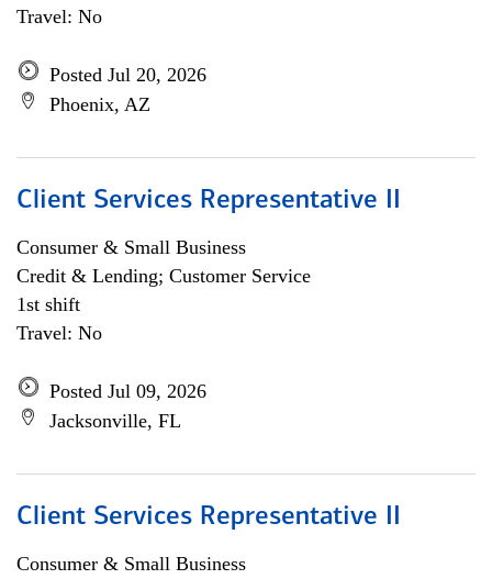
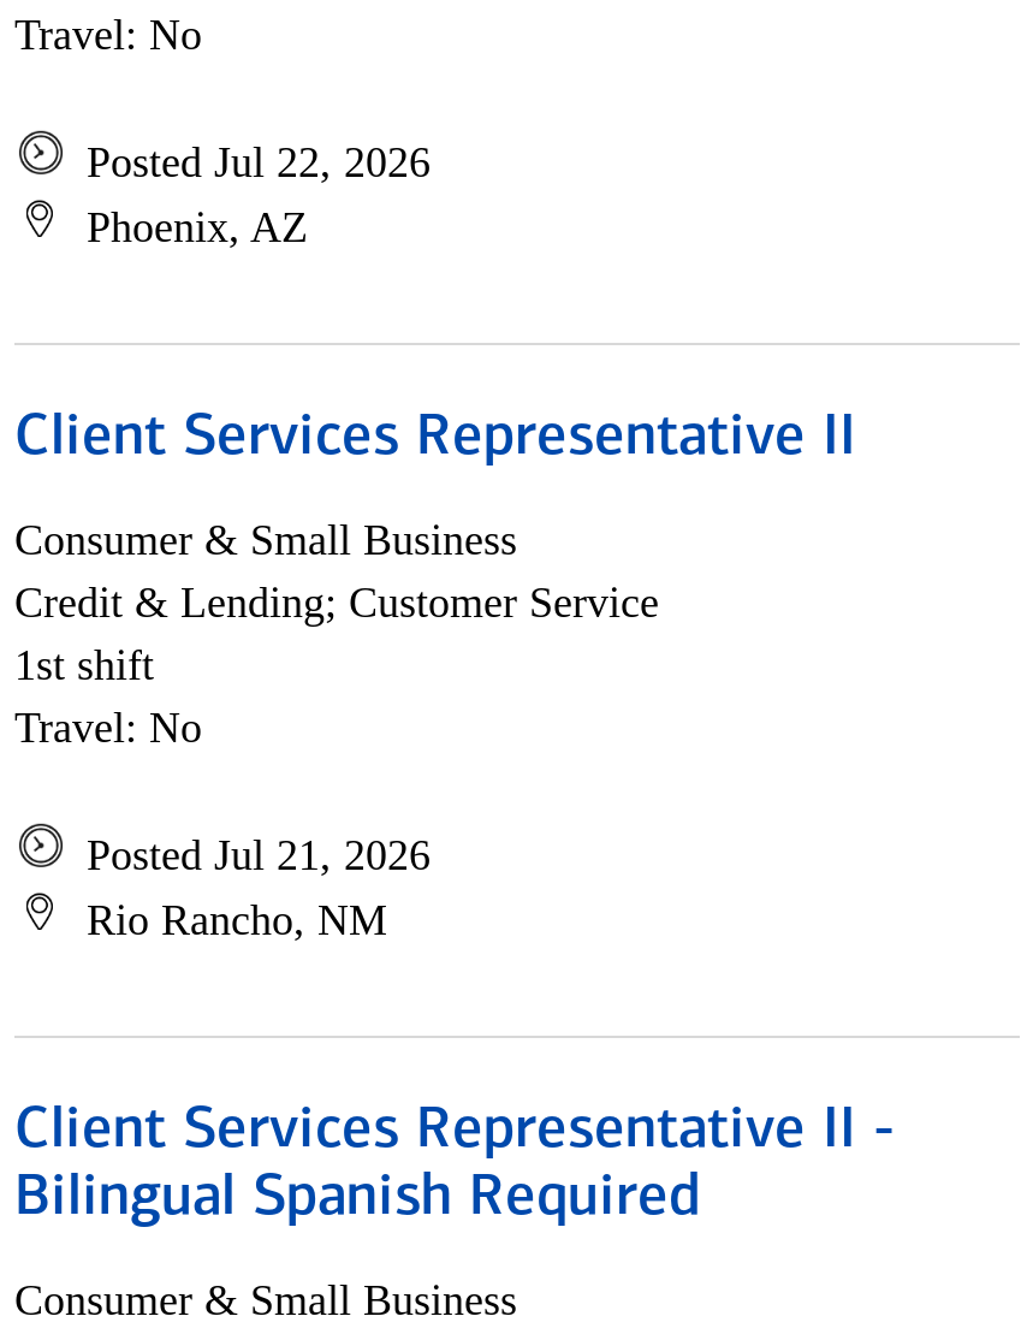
[49,64,206,86] Posted Jul 20, 2026 -> [87,138,431,186] Posted Jul 22, 2026
[49,380,206,432] Posted Jul 09, 2026 | Jacksonville, FL -> [87,831,431,944] Posted Jul 21, 2026 | Rio Rancho, NM
[16,504,401,531] Client Services Representative II -> [14,1103,895,1228] Client Services Representative II - | Bilingual Spanish Required

